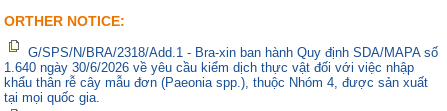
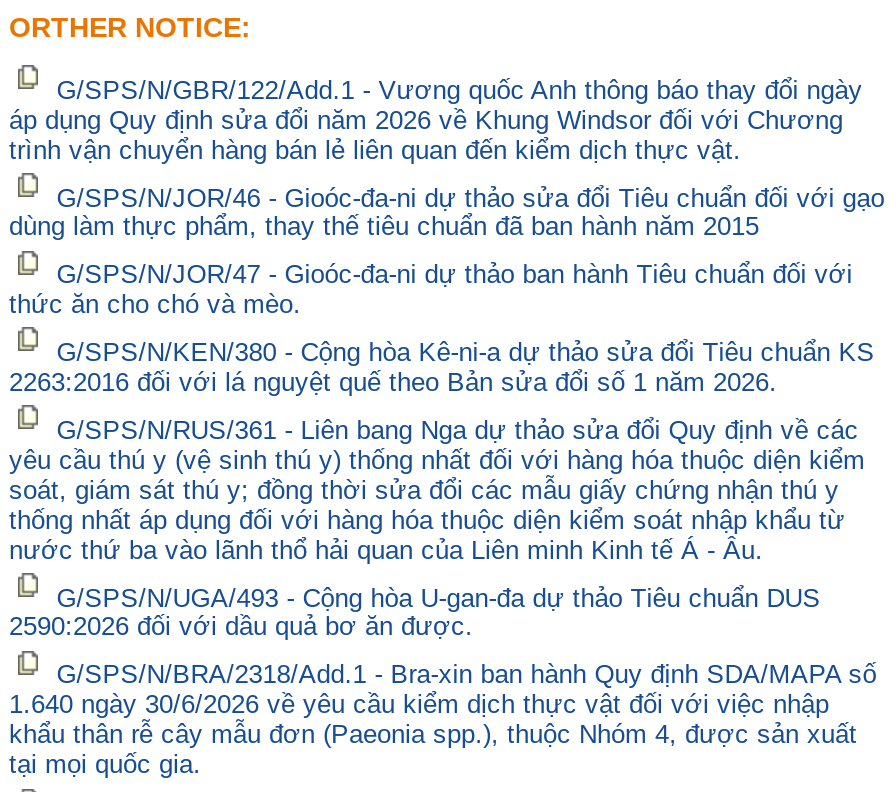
none -> [9,74,884,642] G/SPS/N/GBR/122/Add.1 - Vương quốc Anh thông báo thay đổi ngày | áp dụng Quy định sửa đổi năm 2026 về Khung Windsor đối với Chương | trình vận chuyển hàng bán lẻ liên quan đến kiểm dịch thực vật. | G/SPS/N/JOR/46 - Gioóc-đa-ni dự thảo sửa đổi Tiêu chuẩn đối với gạo | dùng làm thực phẩm, thay thế tiêu chuẩn đã ban hành năm 2015 | G/SPS/N/JOR/47 - Gioóc-đa-ni dự thảo ban hành Tiêu chuẩn đối với | thức ăn cho chó và mèo. | G/SPS/N/KEN/380 - Cộng hòa Kê-ni-a dự thảo sửa đổi Tiêu chuẩn KS | 2263:2016 đối với lá nguyệt quế theo Bản sửa đổi số 1 năm 2026. | G/SPS/N/RUS/361 - Liên bang Nga dự thảo sửa đổi Quy định về các | yêu cầu thú y (vệ sinh thú y) thống nhất đối với hàng hóa thuộc diện kiểm | soát, giám sát thú y; đồng thời sửa đổi các mẫu giấy chứng nhận thú y | thống nhất áp dụng đối với hàng hóa thuộc diện kiểm soát nhập khẩu từ | nước thứ ba vào lãnh thổ hải quan của Liên minh Kinh tế Á - Âu. | G/SPS/N/UGA/493 - Cộng hòa U-gan-đa dự thảo Tiêu chuẩn DUS | 2590:2026 đối với dầu quả bơ ăn được.

